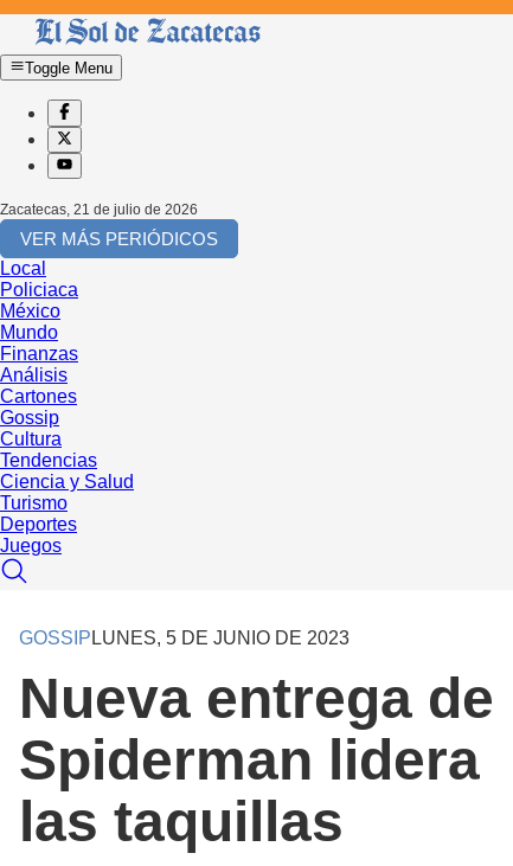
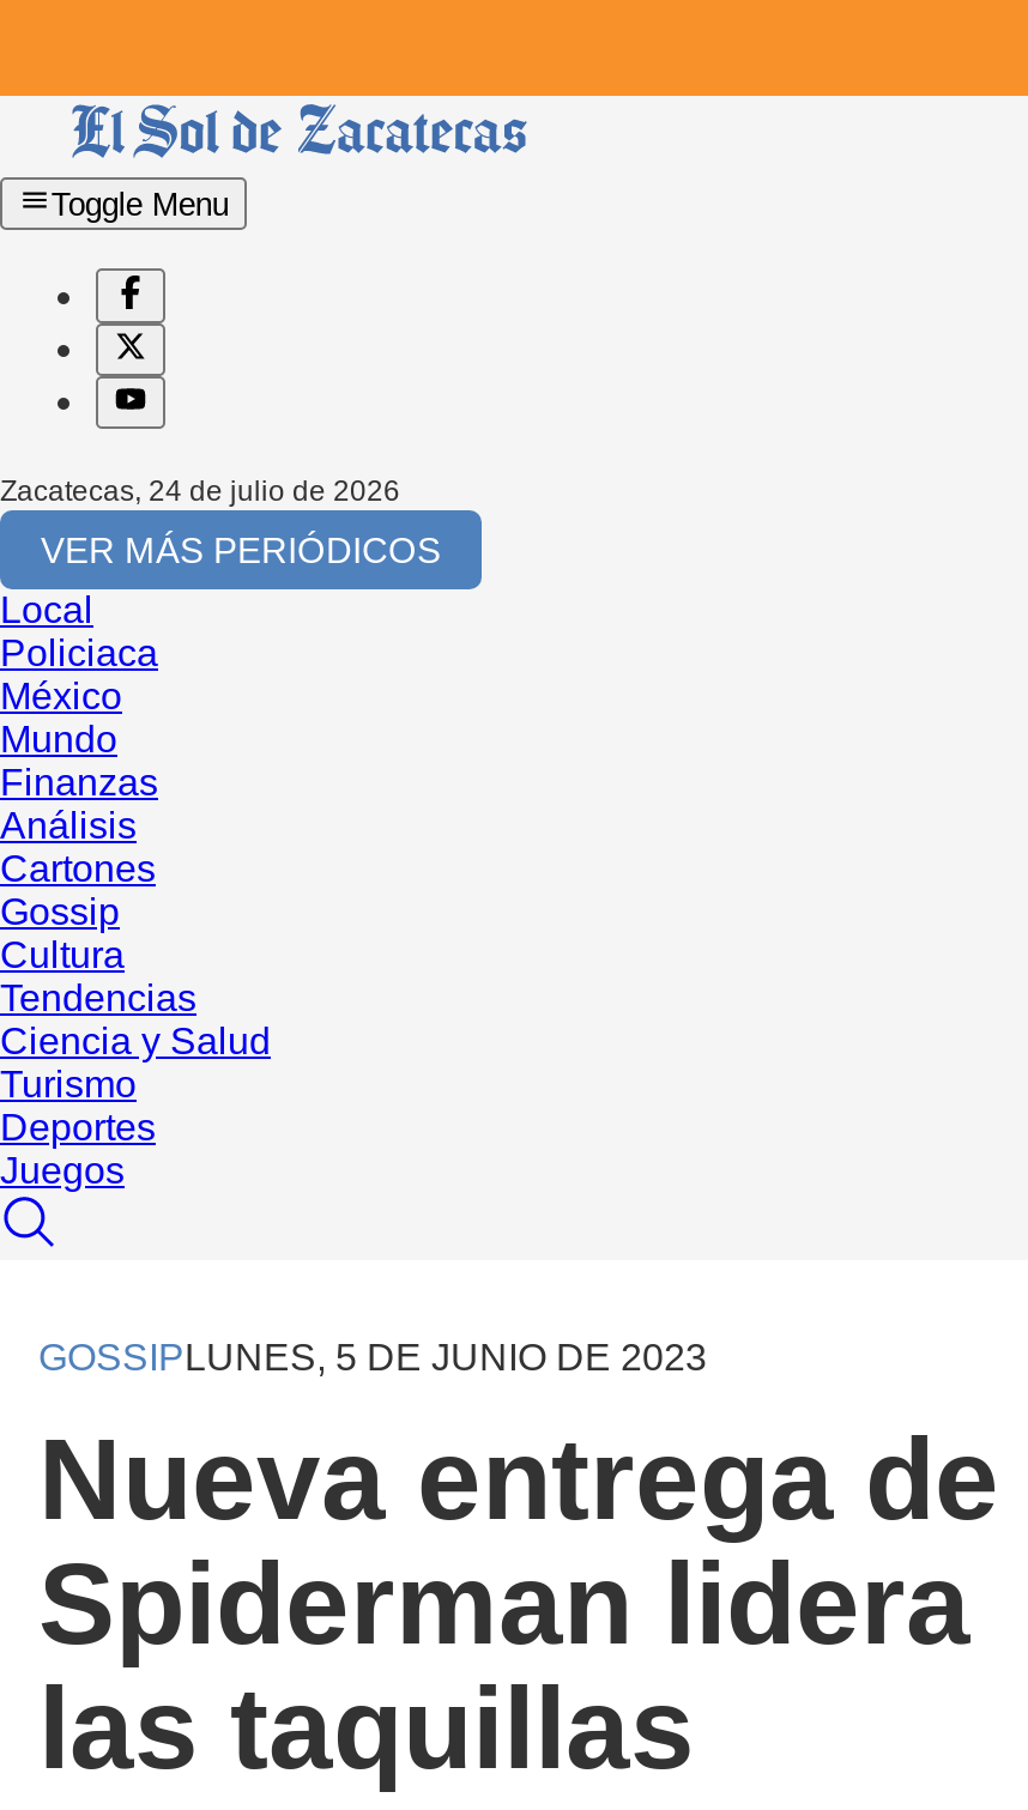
[0,202,198,218] Zacatecas, 21 de julio de 2026 -> [0,475,400,509] Zacatecas, 24 de julio de 2026

